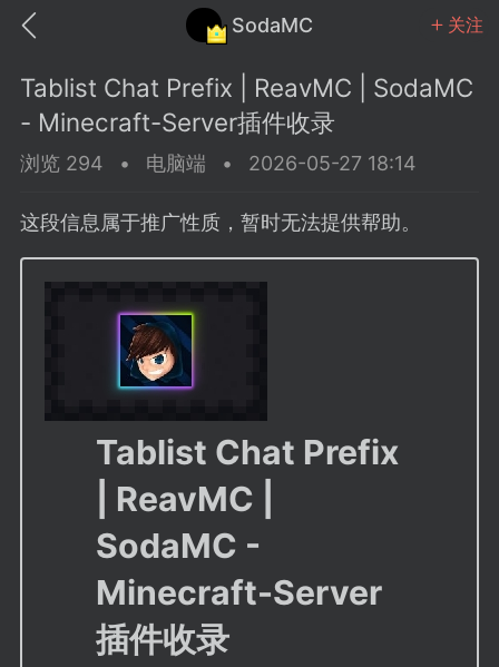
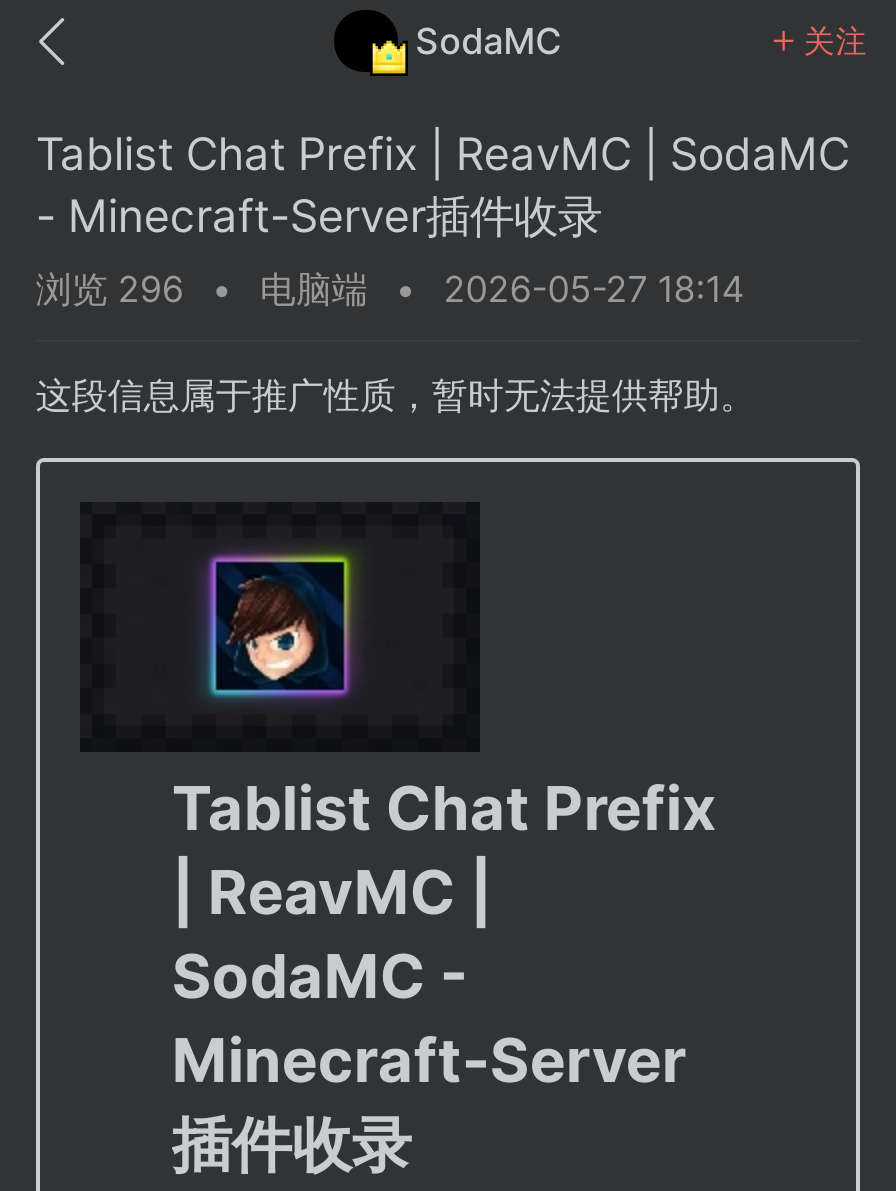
[20,151,103,174] 浏览 294 -> [36,267,184,309] 浏览 296

